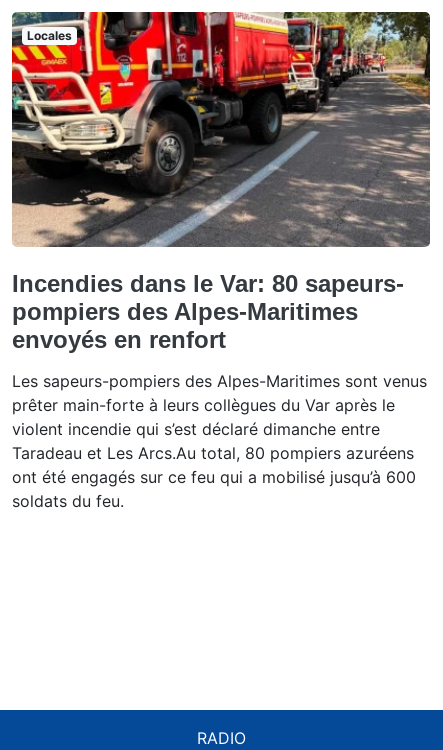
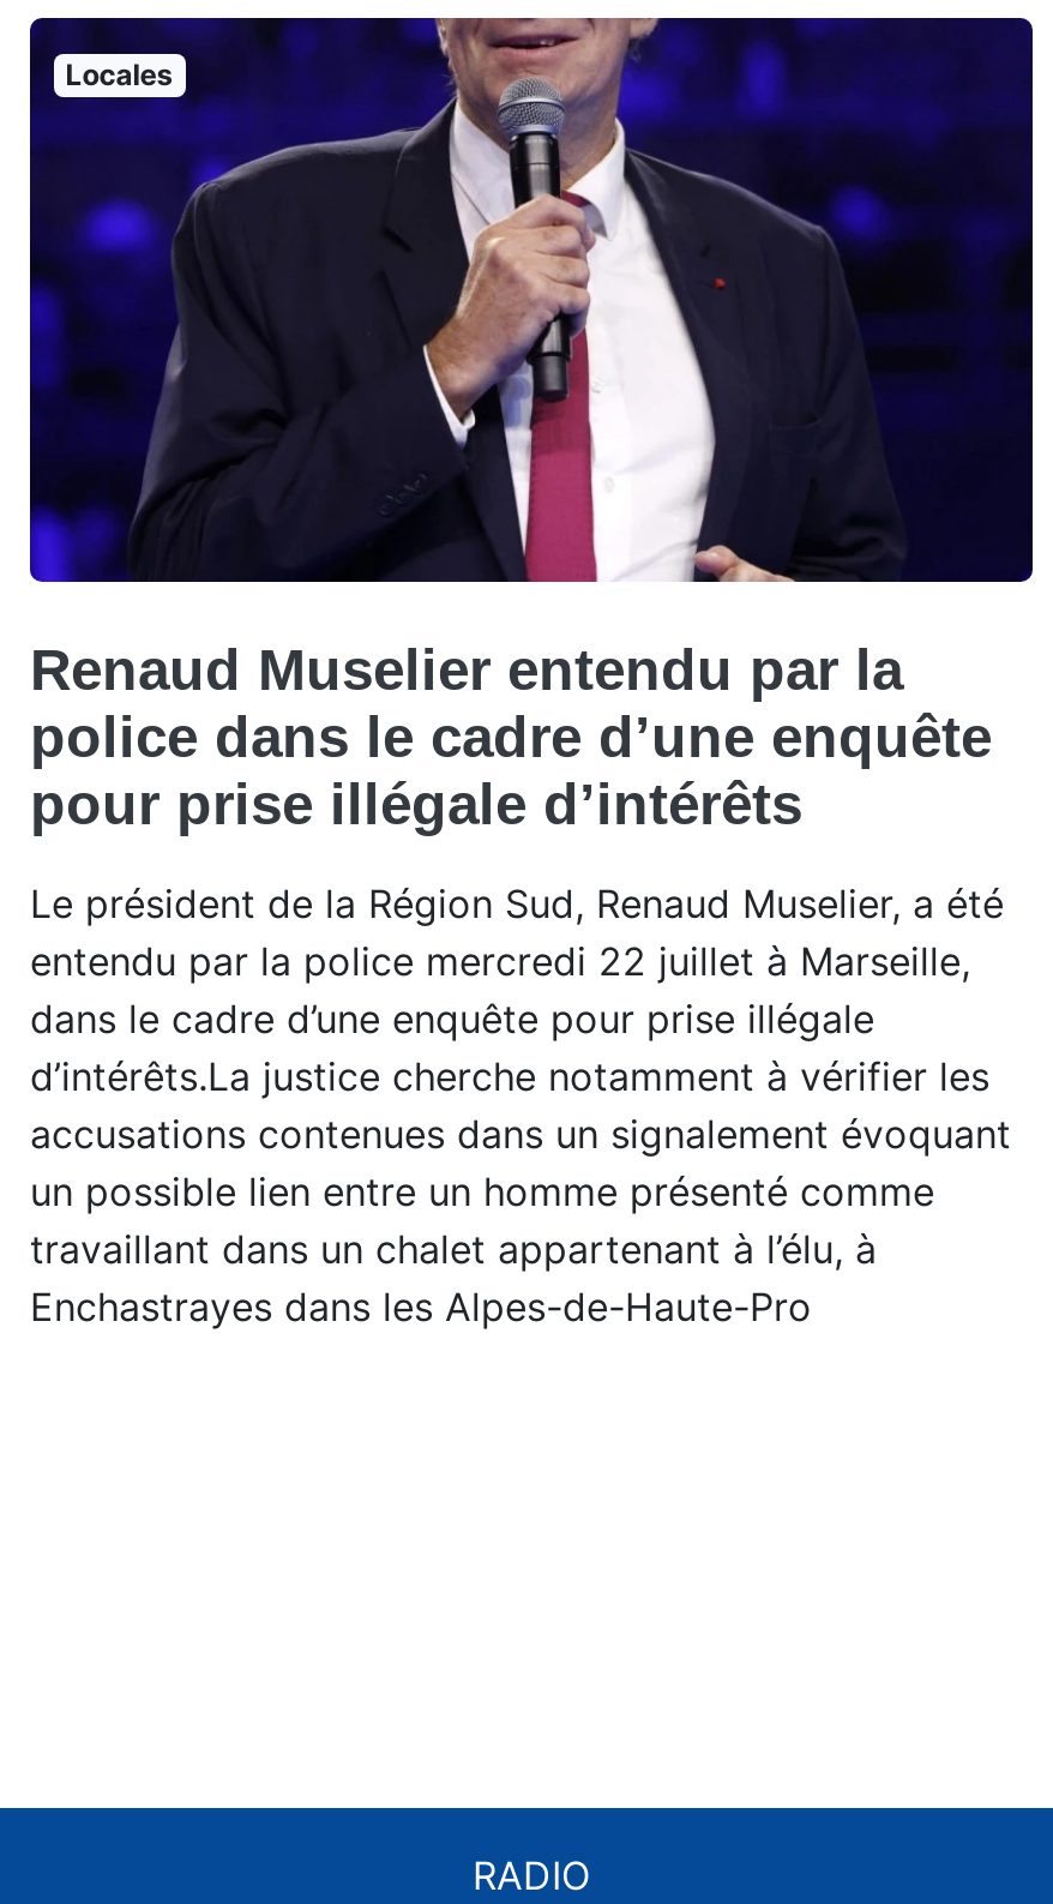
[11,11,431,353] [image] | Incendies dans le Var: 80 sapeurs- | pompiers des Alpes-Maritimes | envoyés en renfort -> [28,16,1033,836] [image] | Renaud Muselier entendu par la | police dans le cadre d’une enquête | pour prise illégale d’intérêts
[12,371,427,511] Les sapeurs-pompiers des Alpes-Maritimes sont venus | prêter main-forte à leurs collègues du Var après le | violent incendie qui s’est déclaré dimanche entre | Taradeau et Les Arcs.Au total, 80 pompiers azuréens | ont été engagés sur ce feu qui a mobilisé jusqu’à 600 | soldats du feu. -> [30,879,1011,1330] Le président de la Région Sud, Renaud Muselier, a été | entendu par la police mercredi 22 juillet à Marseille, | dans le cadre d’une enquête pour prise illégale | d’intérêts.La justice cherche notamment à vérifier les | accusations contenues dans un signalement évoquant | un possible lien entre un homme présenté comme | travaillant dans un chalet appartenant à l’élu, à | Enchastrayes dans les Alpes-de-Haute-Pro

